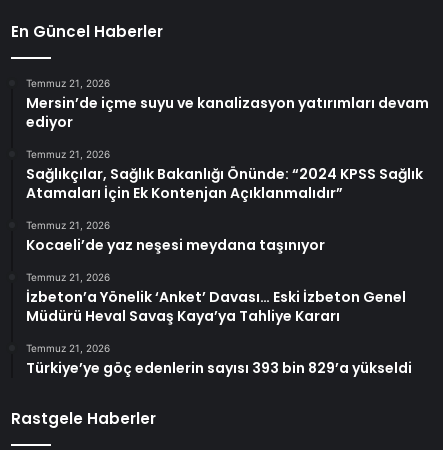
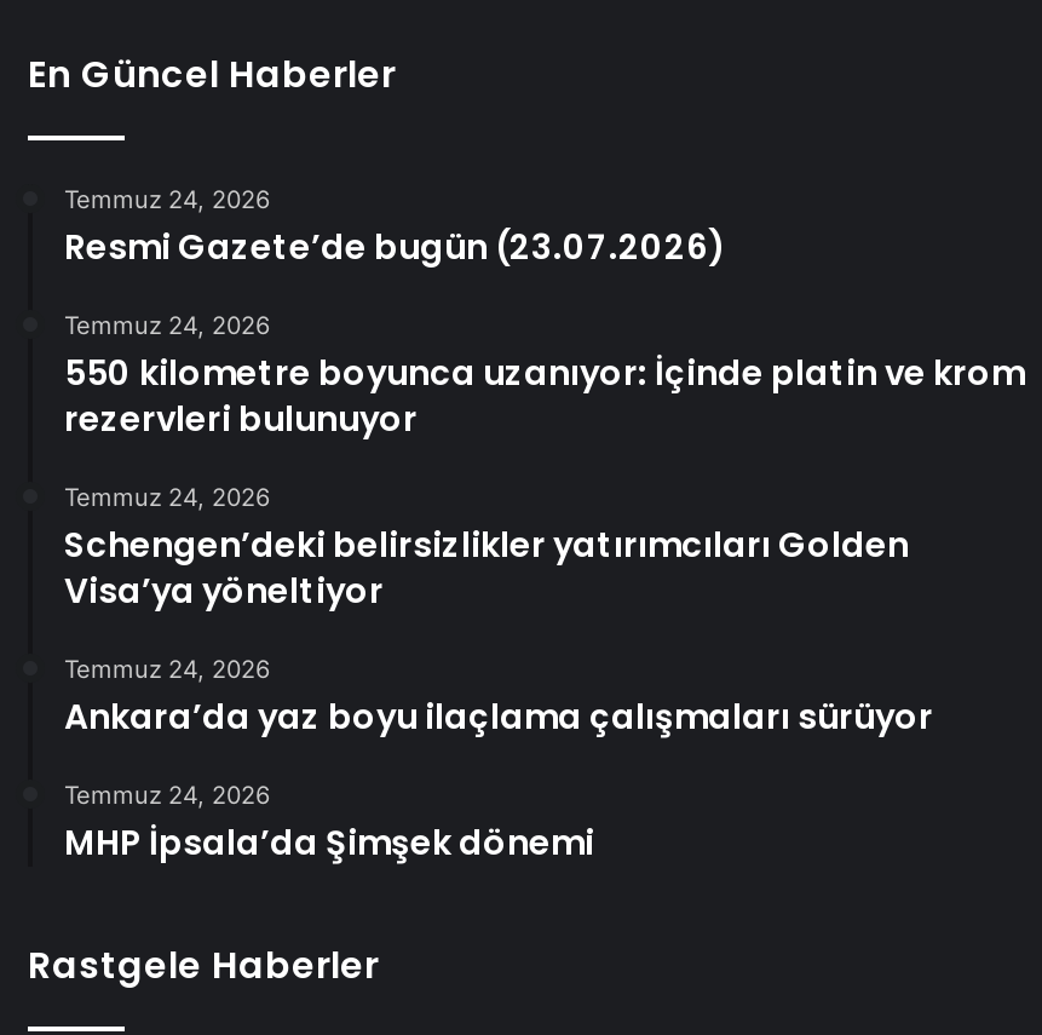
[26,76,429,131] Temmuz 21, 2026 | Mersin’de içme suyu ve kanalizasyon yatırımları devam | ediyor -> [64,183,725,270] Temmuz 24, 2026 | Resmi Gazete’de bugün (23.07.2026)
[26,147,423,202] Temmuz 21, 2026 | Sağlıkçılar, Sağlık Bakanlığı Önünde: “2024 KPSS Sağlık | Atamaları İçin Ek Kontenjan Açıklanmalıdır” -> [64,309,1025,442] Temmuz 24, 2026 | 550 kilometre boyunca uzanıyor: İçinde platin ve krom | rezervleri bulunuyor
[26,218,325,254] Temmuz 21, 2026 | Kocaeli’de yaz neşesi meydana taşınıyor -> [64,481,909,614] Temmuz 24, 2026 | Schengen’deki belirsizlikler yatırımcıları Golden | Visa’ya yöneltiyor
[26,270,406,325] Temmuz 21, 2026 | İzbeton’a Yönelik ‘Anket’ Davası… Eski İzbeton Genel | Müdürü Heval Savaş Kaya’ya Tahliye Kararı -> [64,652,933,740] Temmuz 24, 2026 | Ankara’da yaz boyu ilaçlama çalışmaları sürüyor
[26,341,412,377] Temmuz 21, 2026 | Türkiye’ye göç edenlerin sayısı 393 bin 829’a yükseldi -> [64,778,594,866] Temmuz 24, 2026 | MHP İpsala’da Şimşek dönemi

